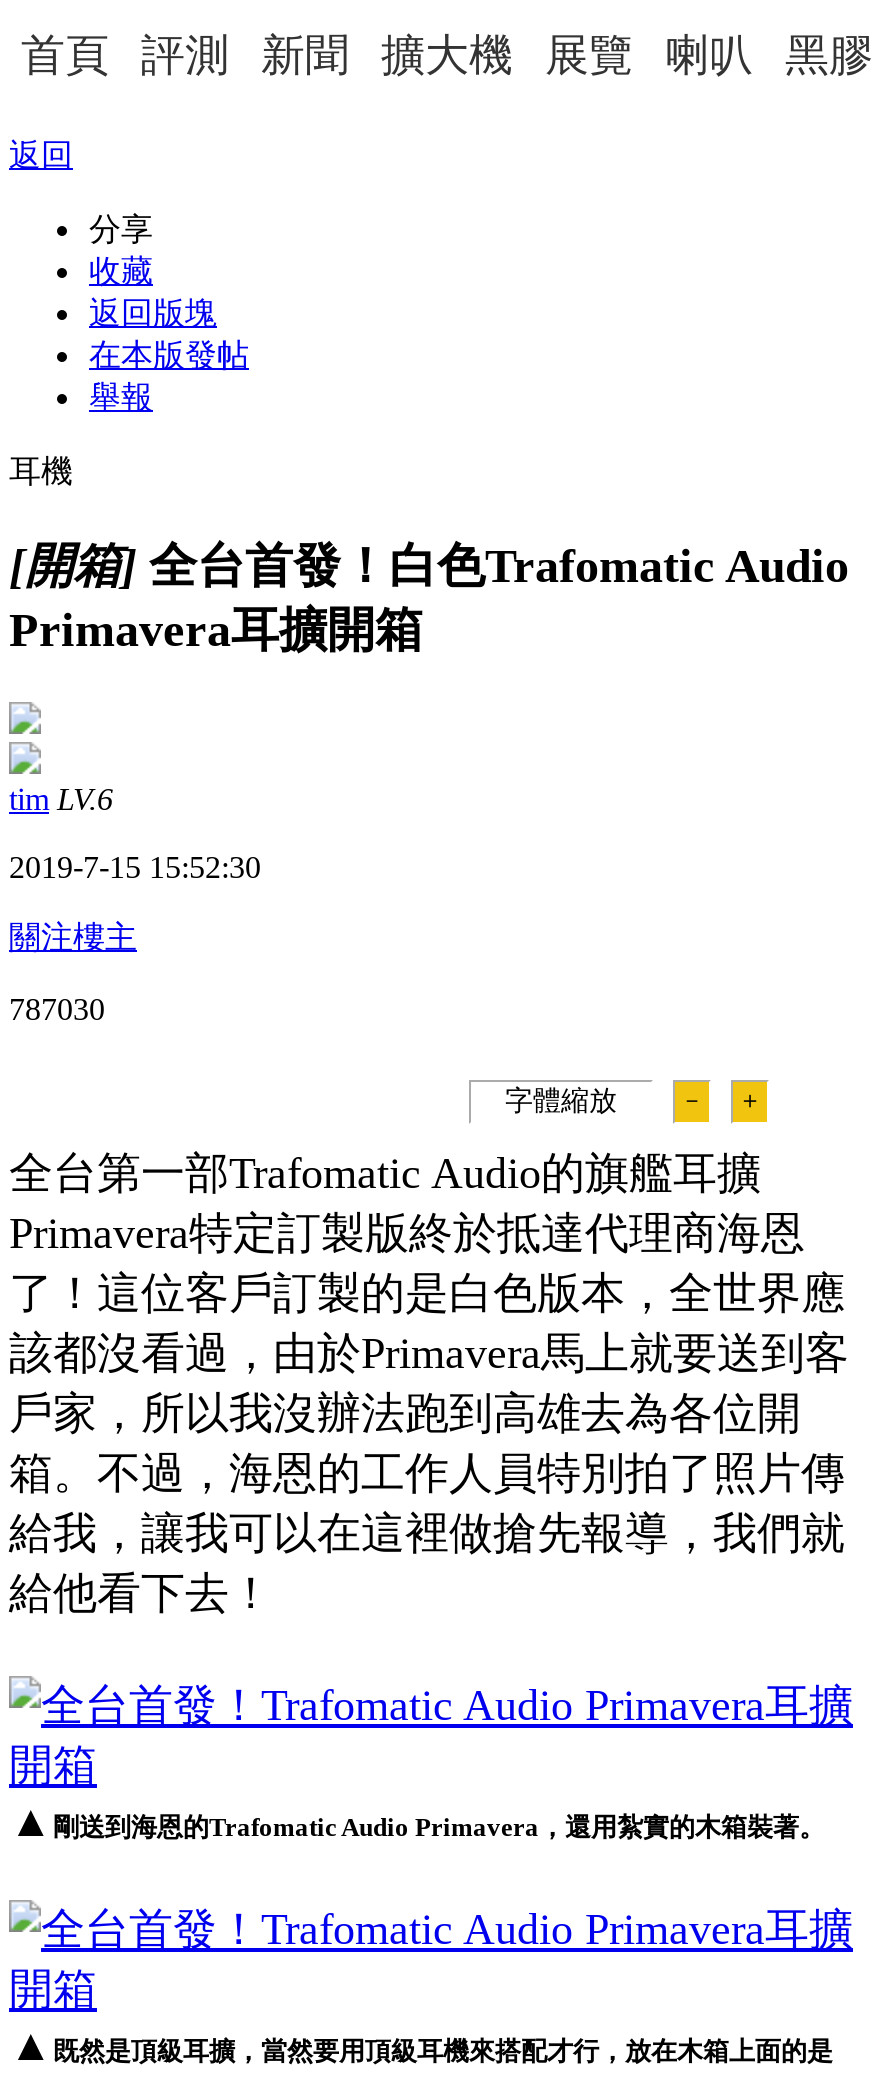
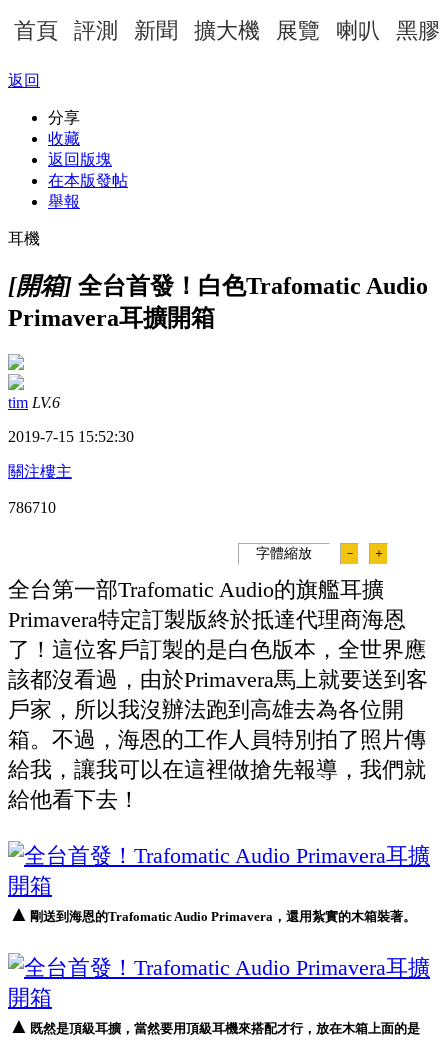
[9,992,105,1026] 787030 -> [8,499,56,516] 786710

